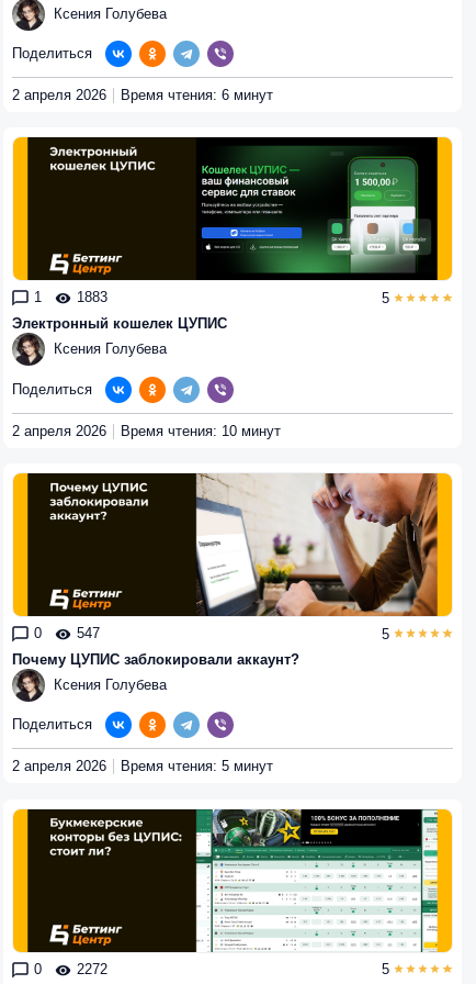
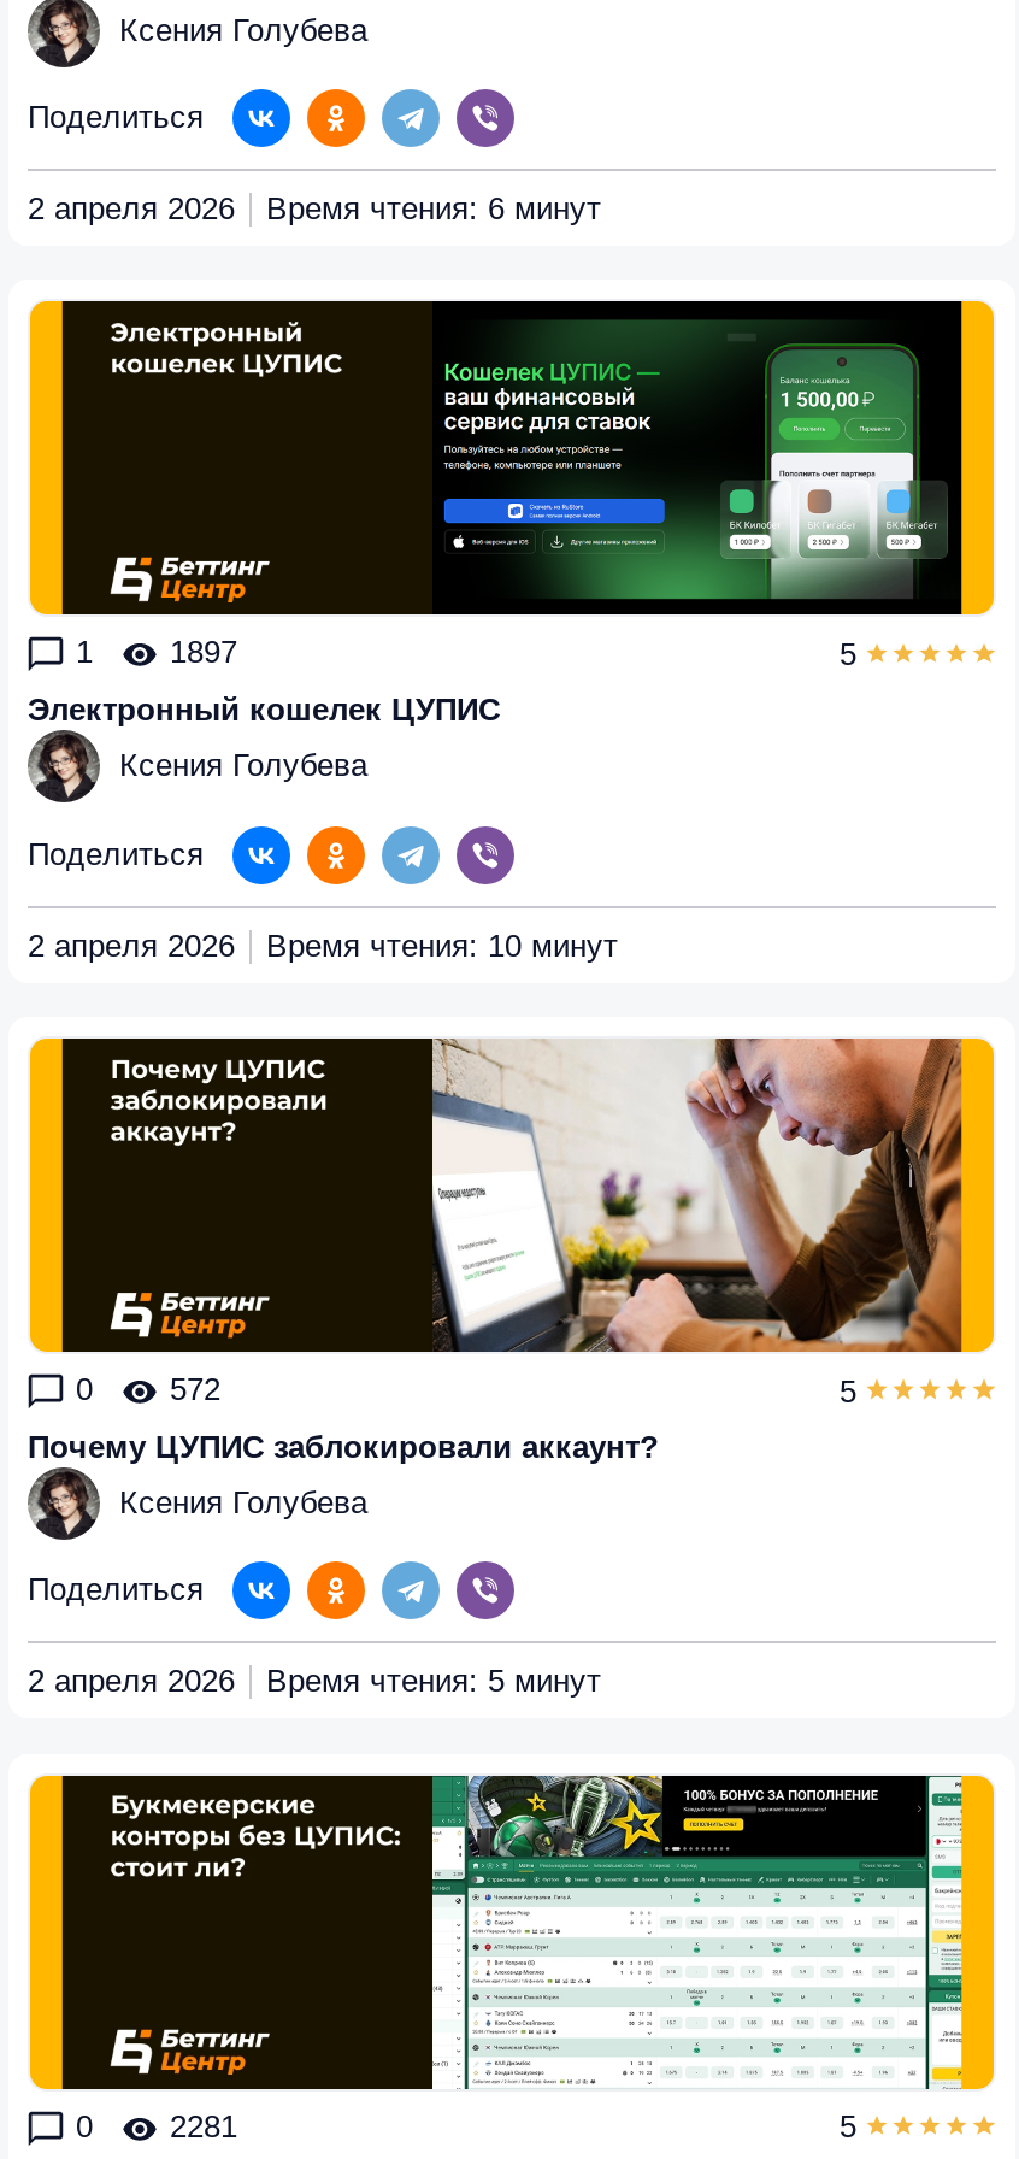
[77,289,107,306] 1883 -> [170,635,237,671] 1897
[77,625,100,641] 547 -> [170,1371,220,1407] 572
[77,960,107,977] 2272 -> [170,2107,237,2144] 2281

